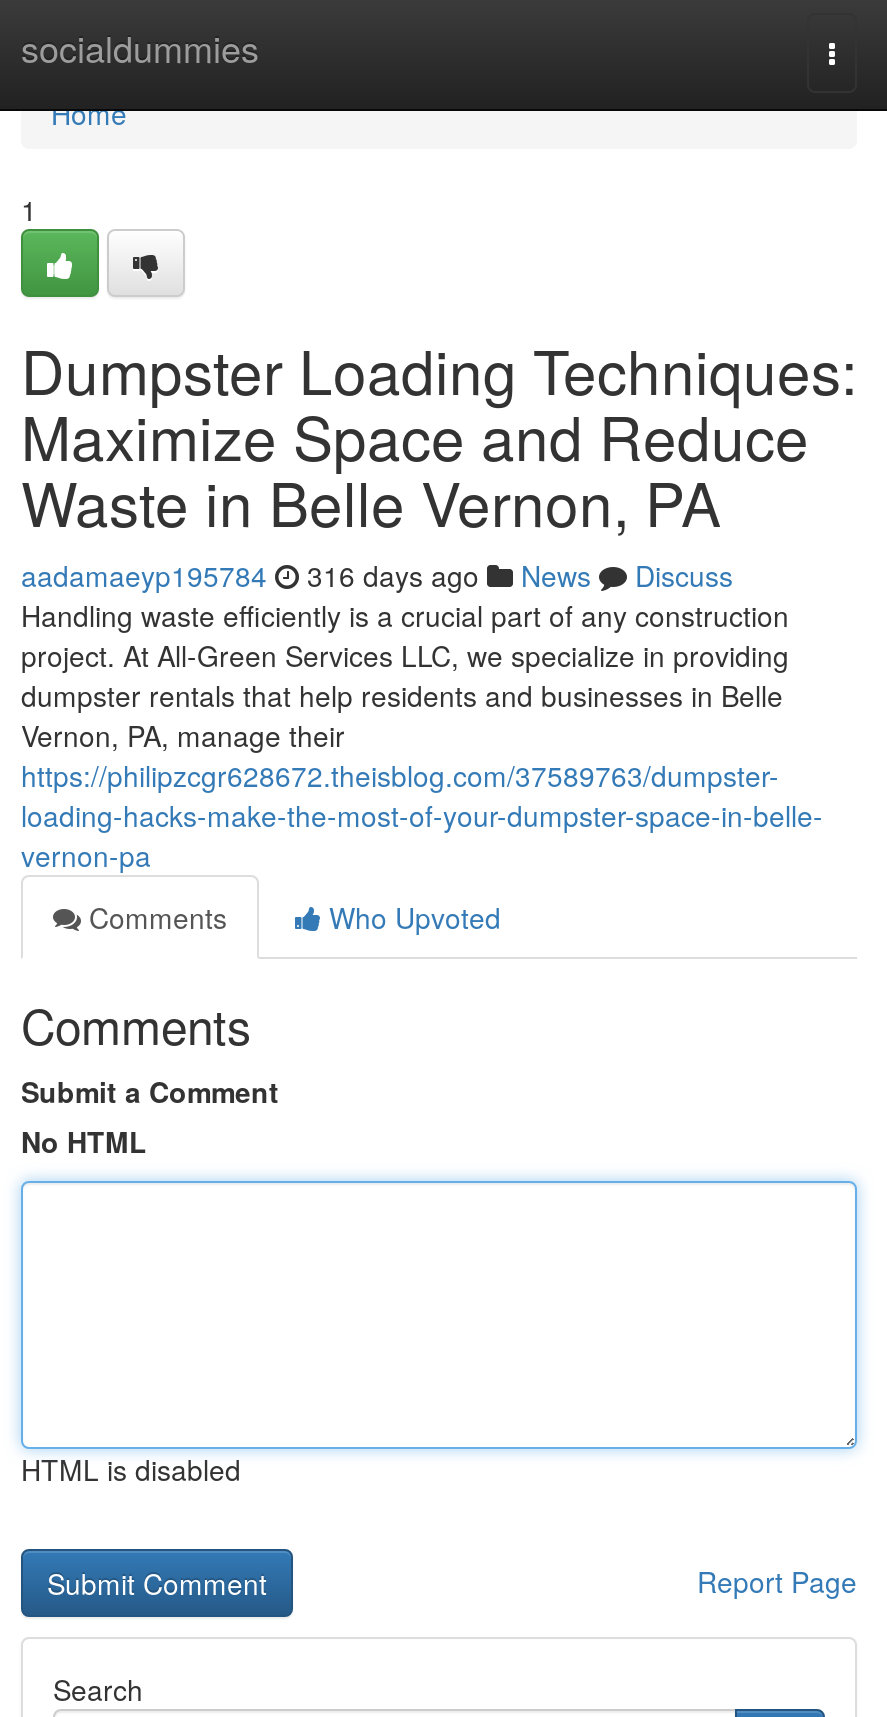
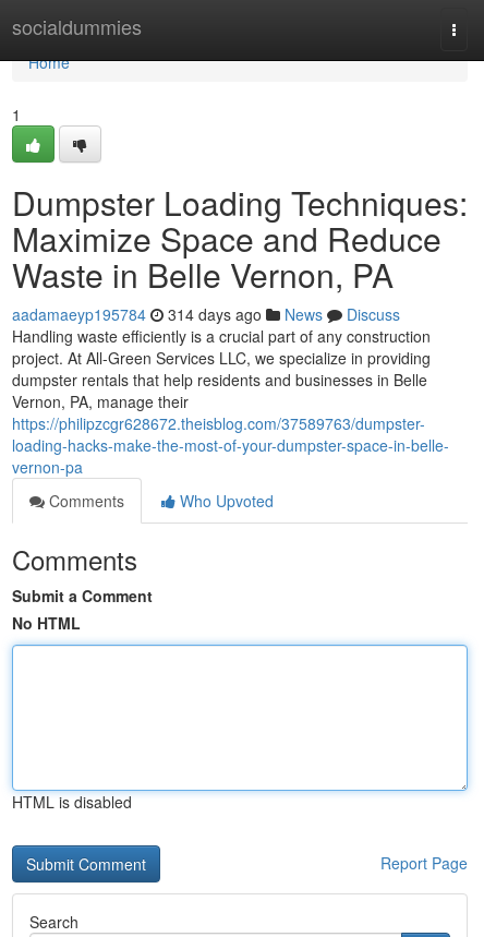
[21,555,733,595] aadamaeyp195784 316 days ago News Discuss -> [12,303,400,325] aadamaeyp195784 314 days ago News Discuss

